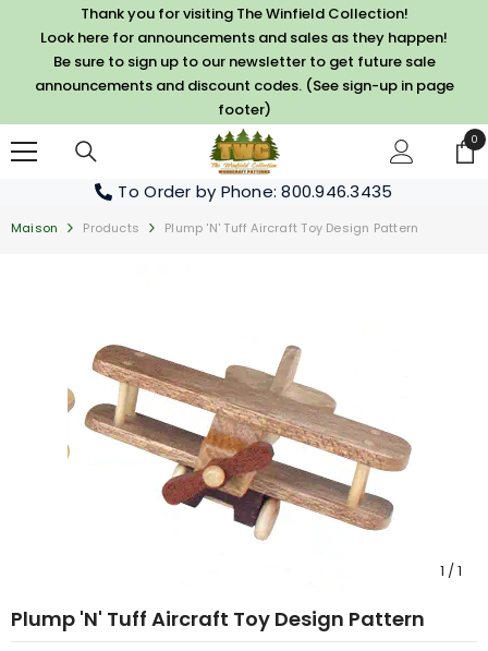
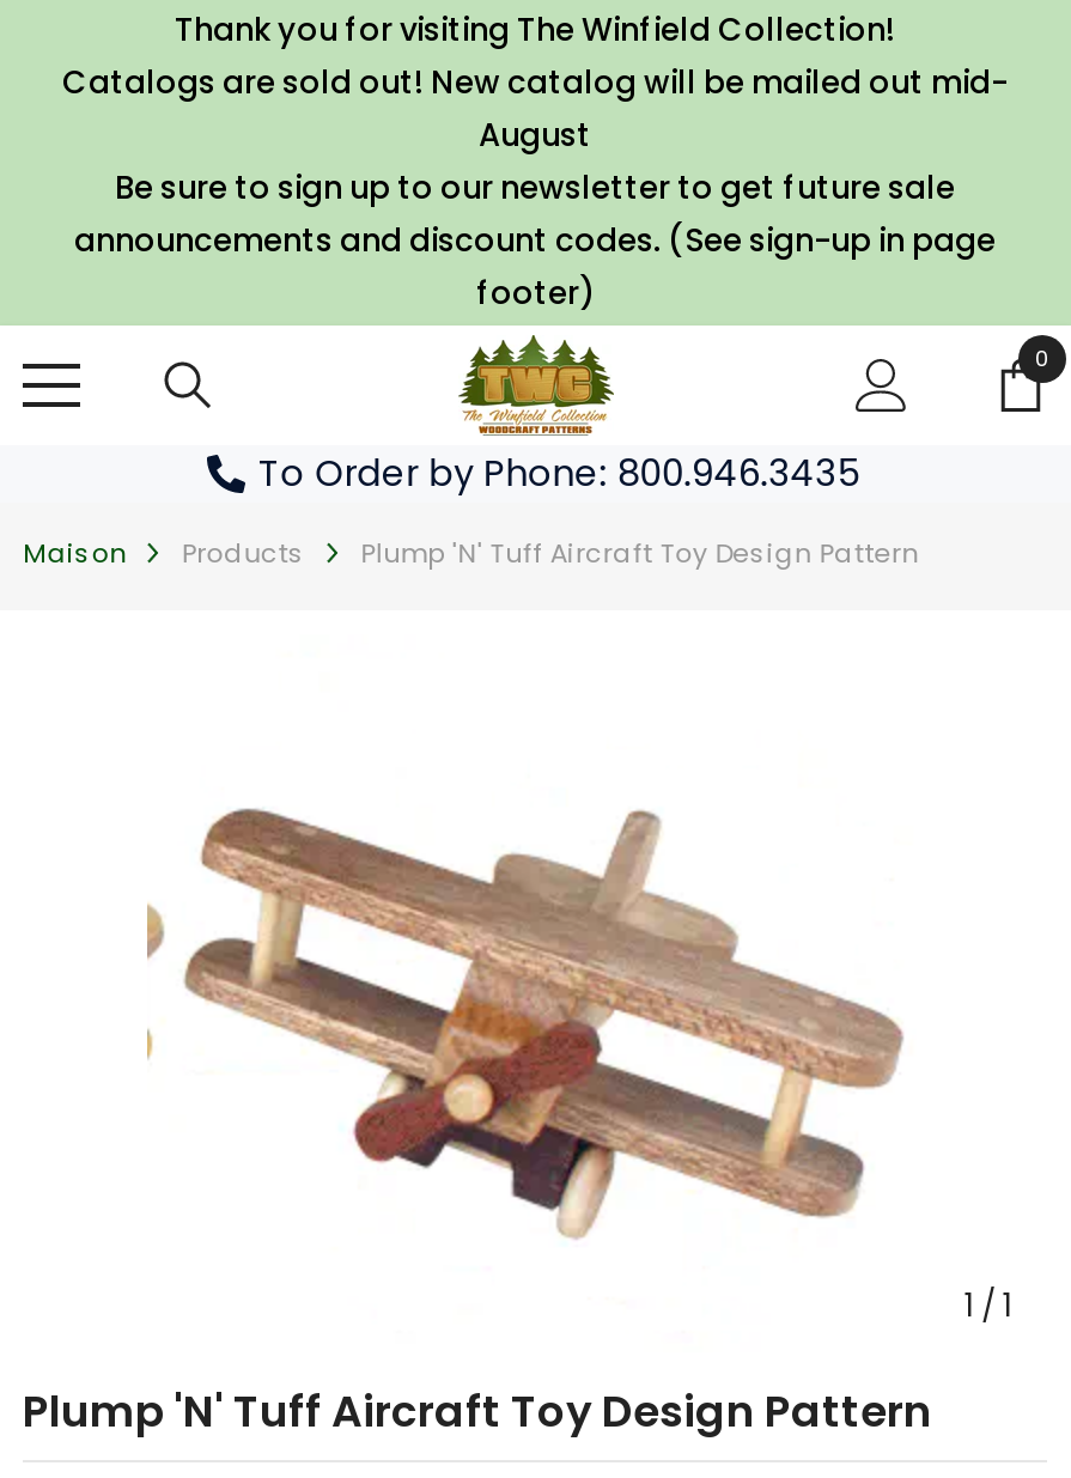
[40,27,448,48] Look here for announcements and sales as they happen! -> [62,60,1008,158] Catalogs are sold out! New catalog will be mailed out mid- | August

